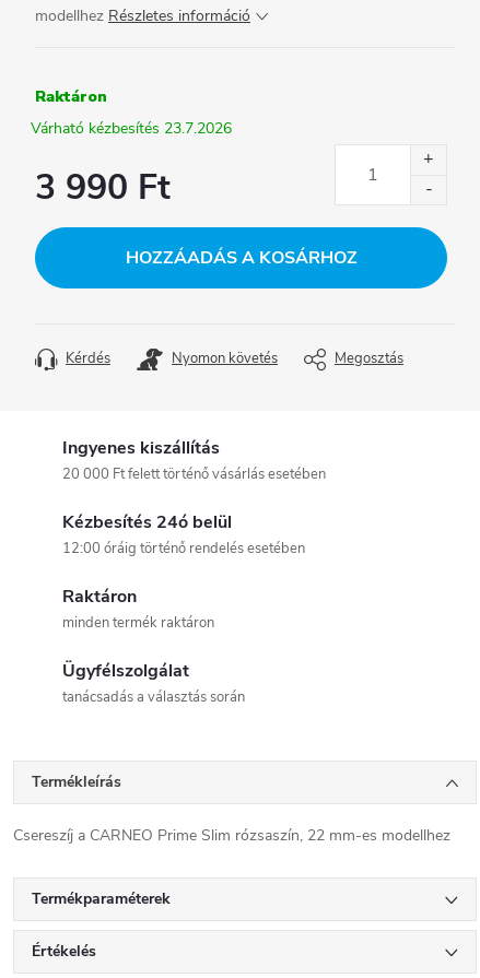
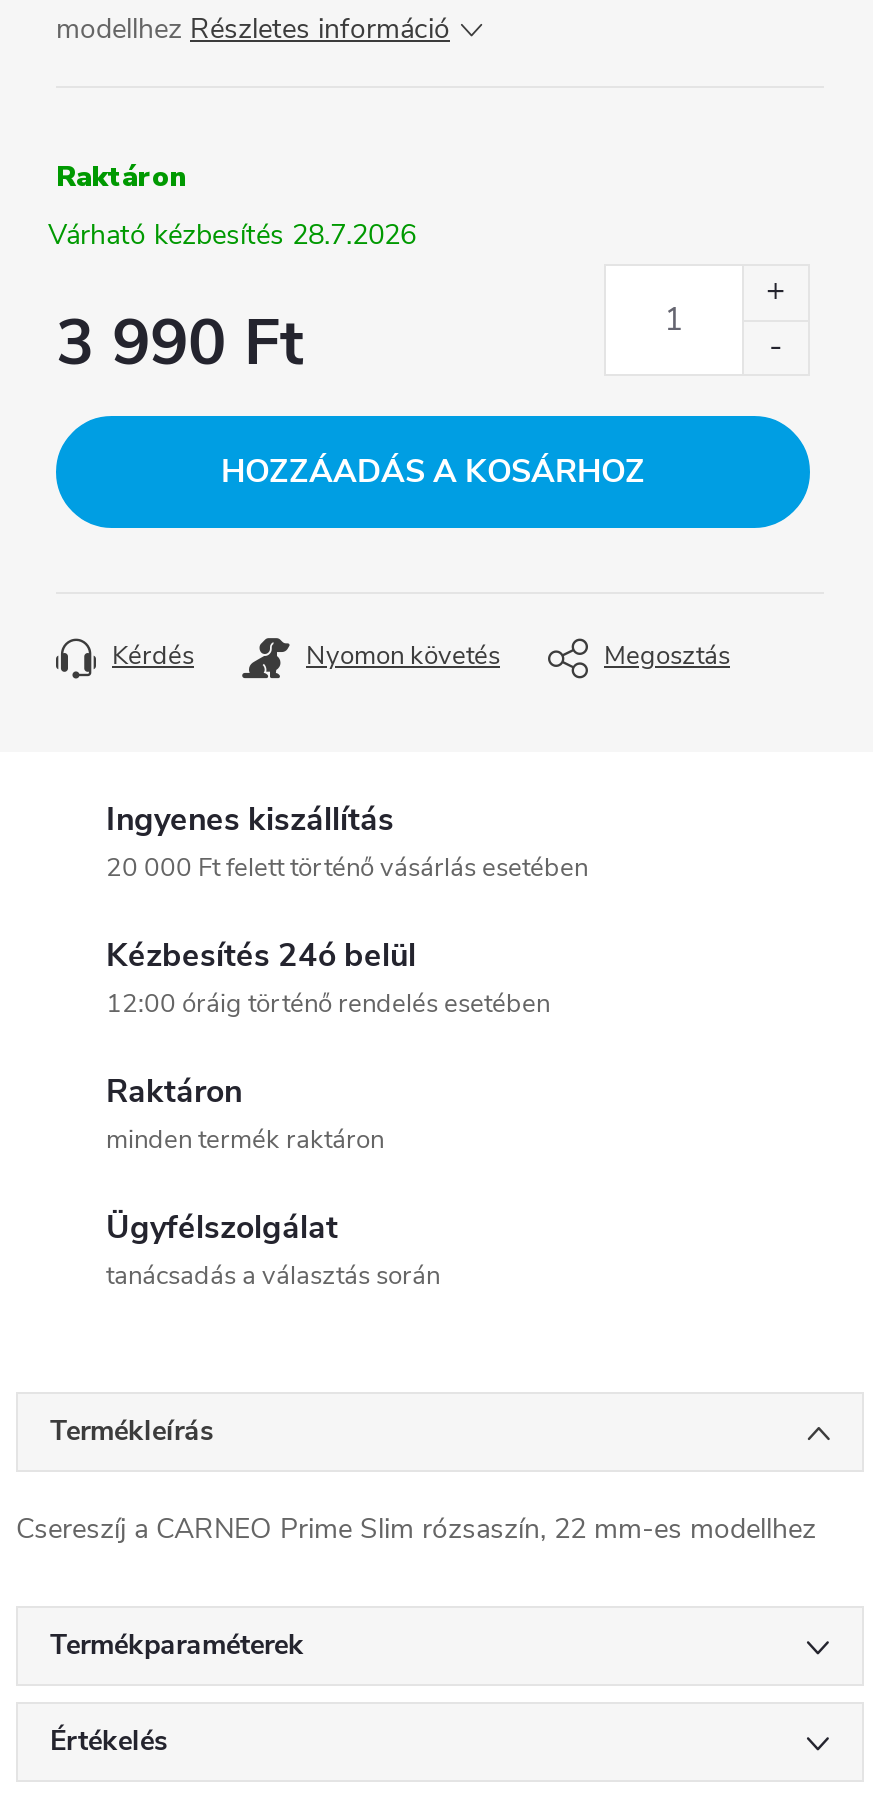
[164,118,232,139] 23.7.2026 -> [292,216,416,254] 28.7.2026

